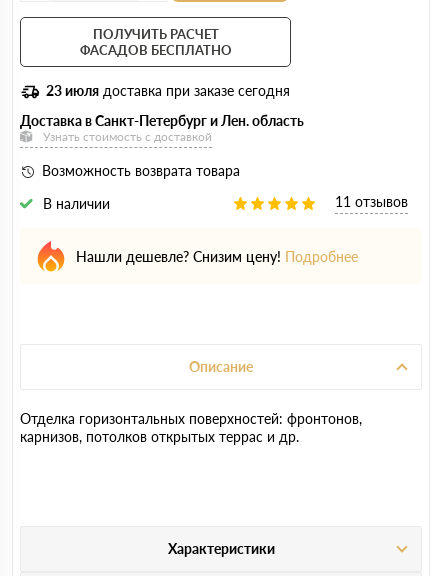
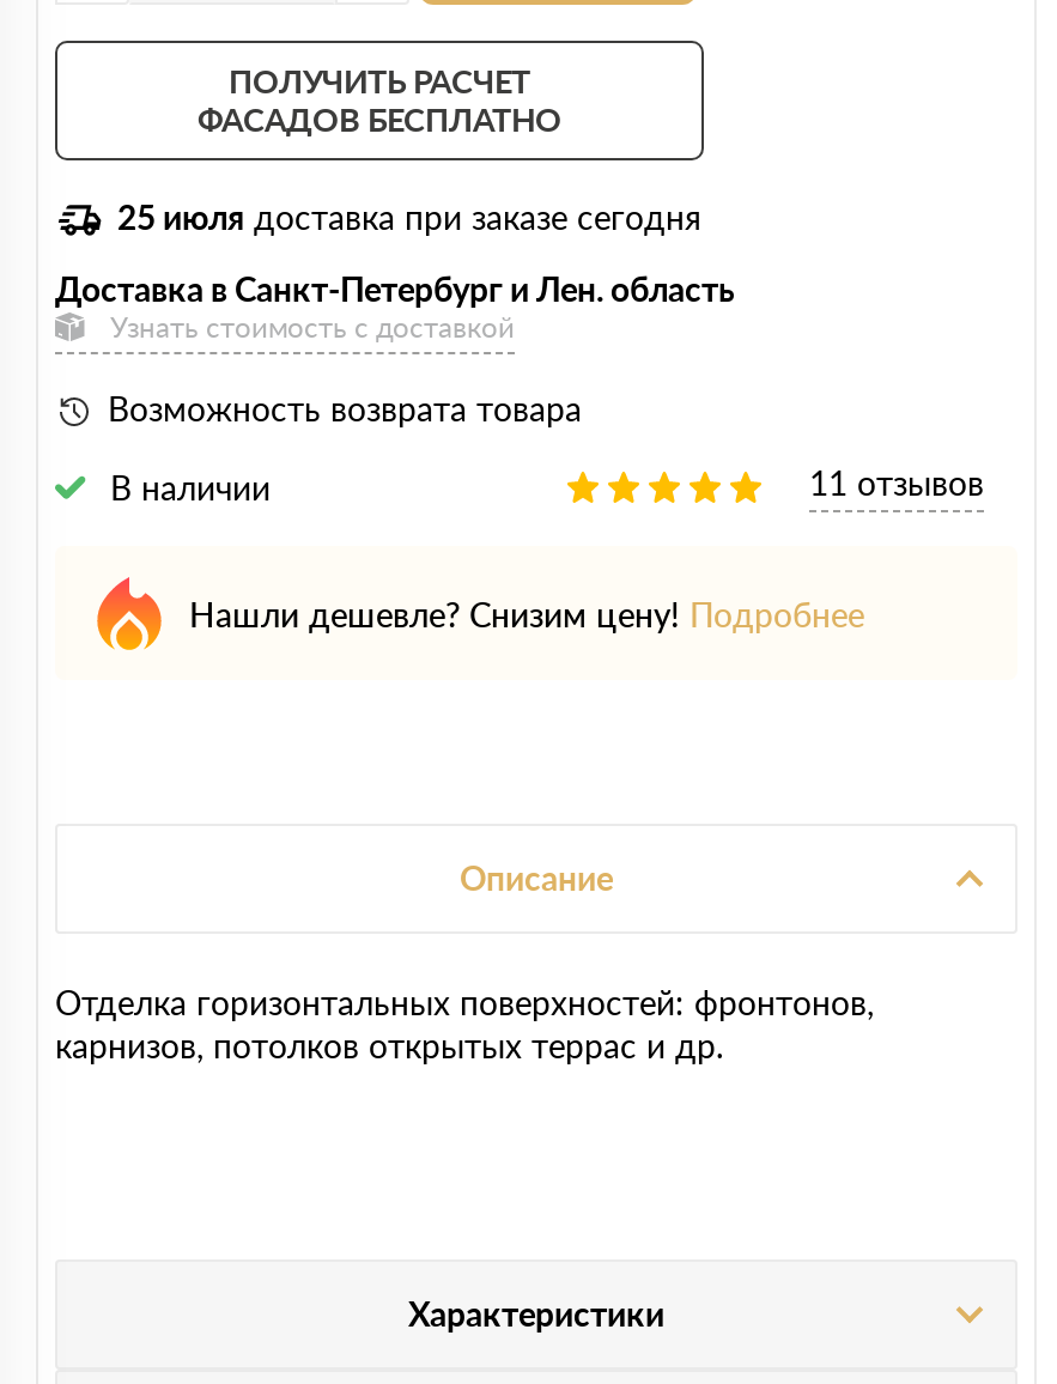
[46,82,290,99] 23 июля доставка при заказе сегодня -> [117,196,701,237] 25 июля доставка при заказе сегодня

